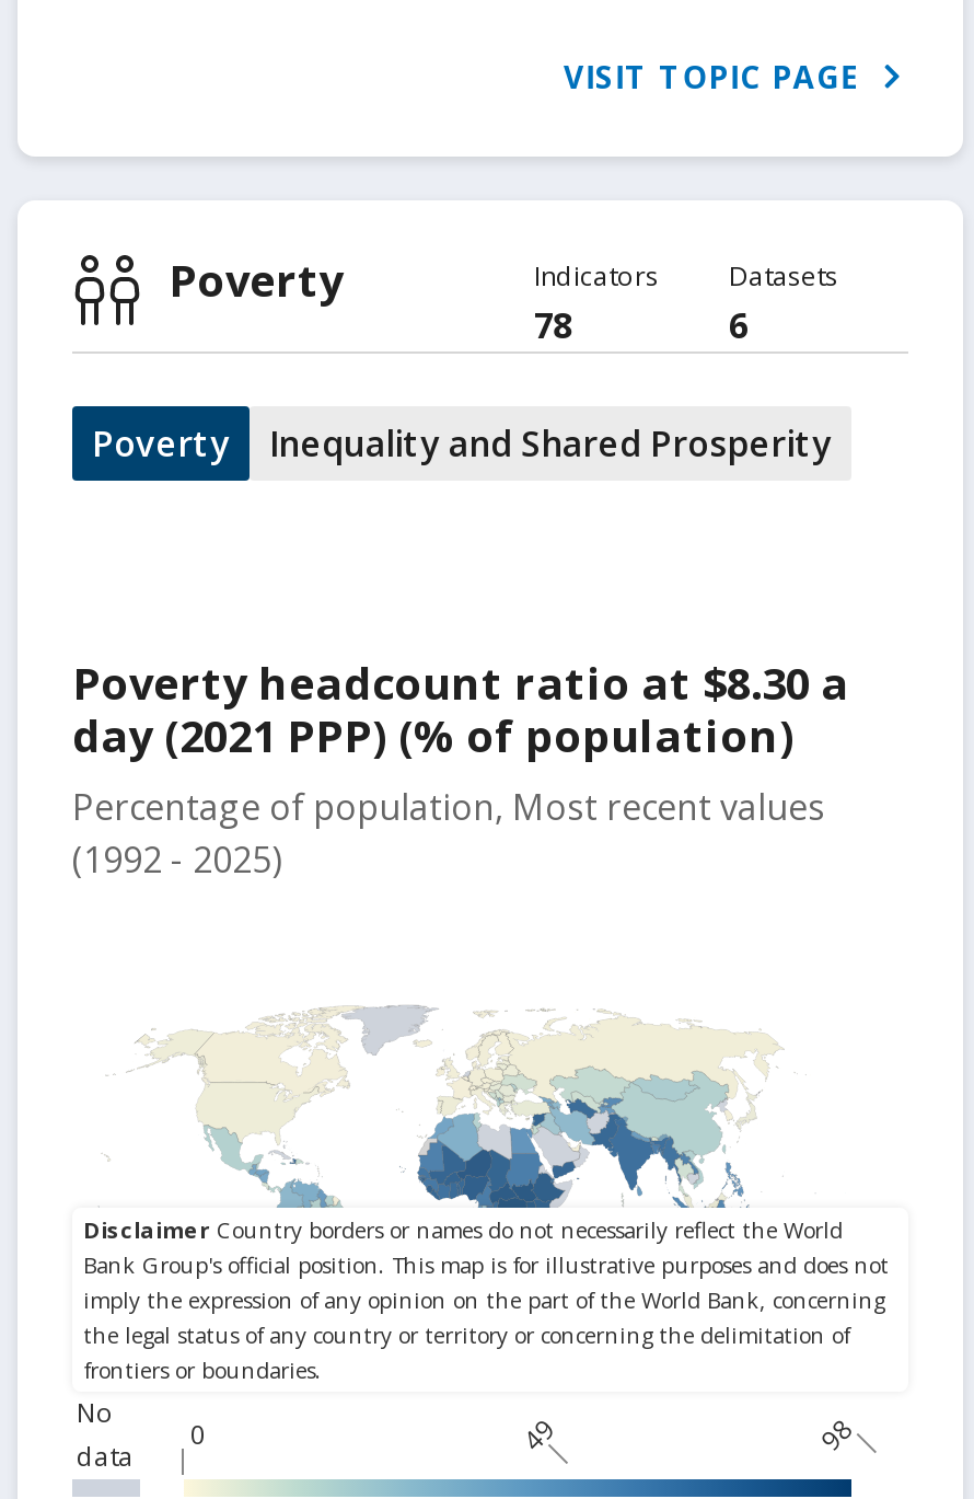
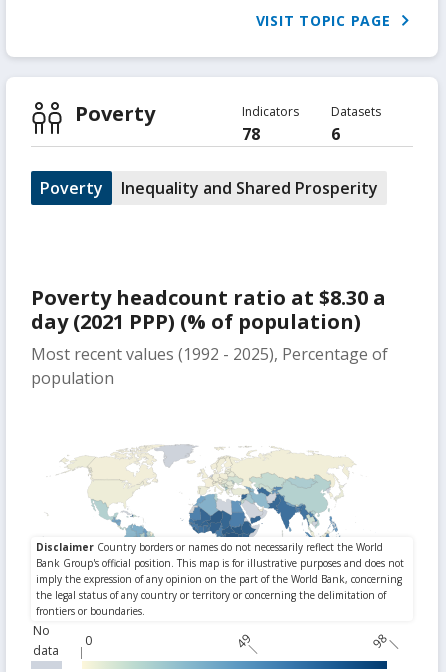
[72,783,825,884] Percentage of population, Most recent values | (1992 - 2025) -> [31,343,388,389] Most recent values (1992 - 2025), Percentage of | population

